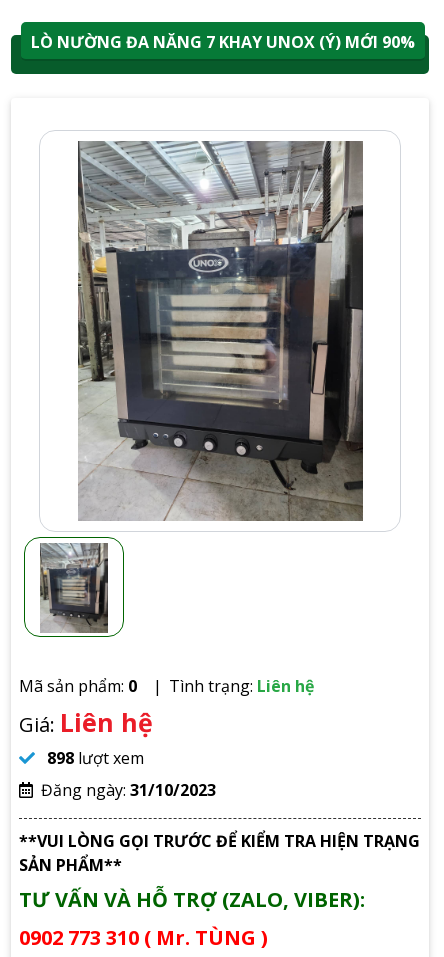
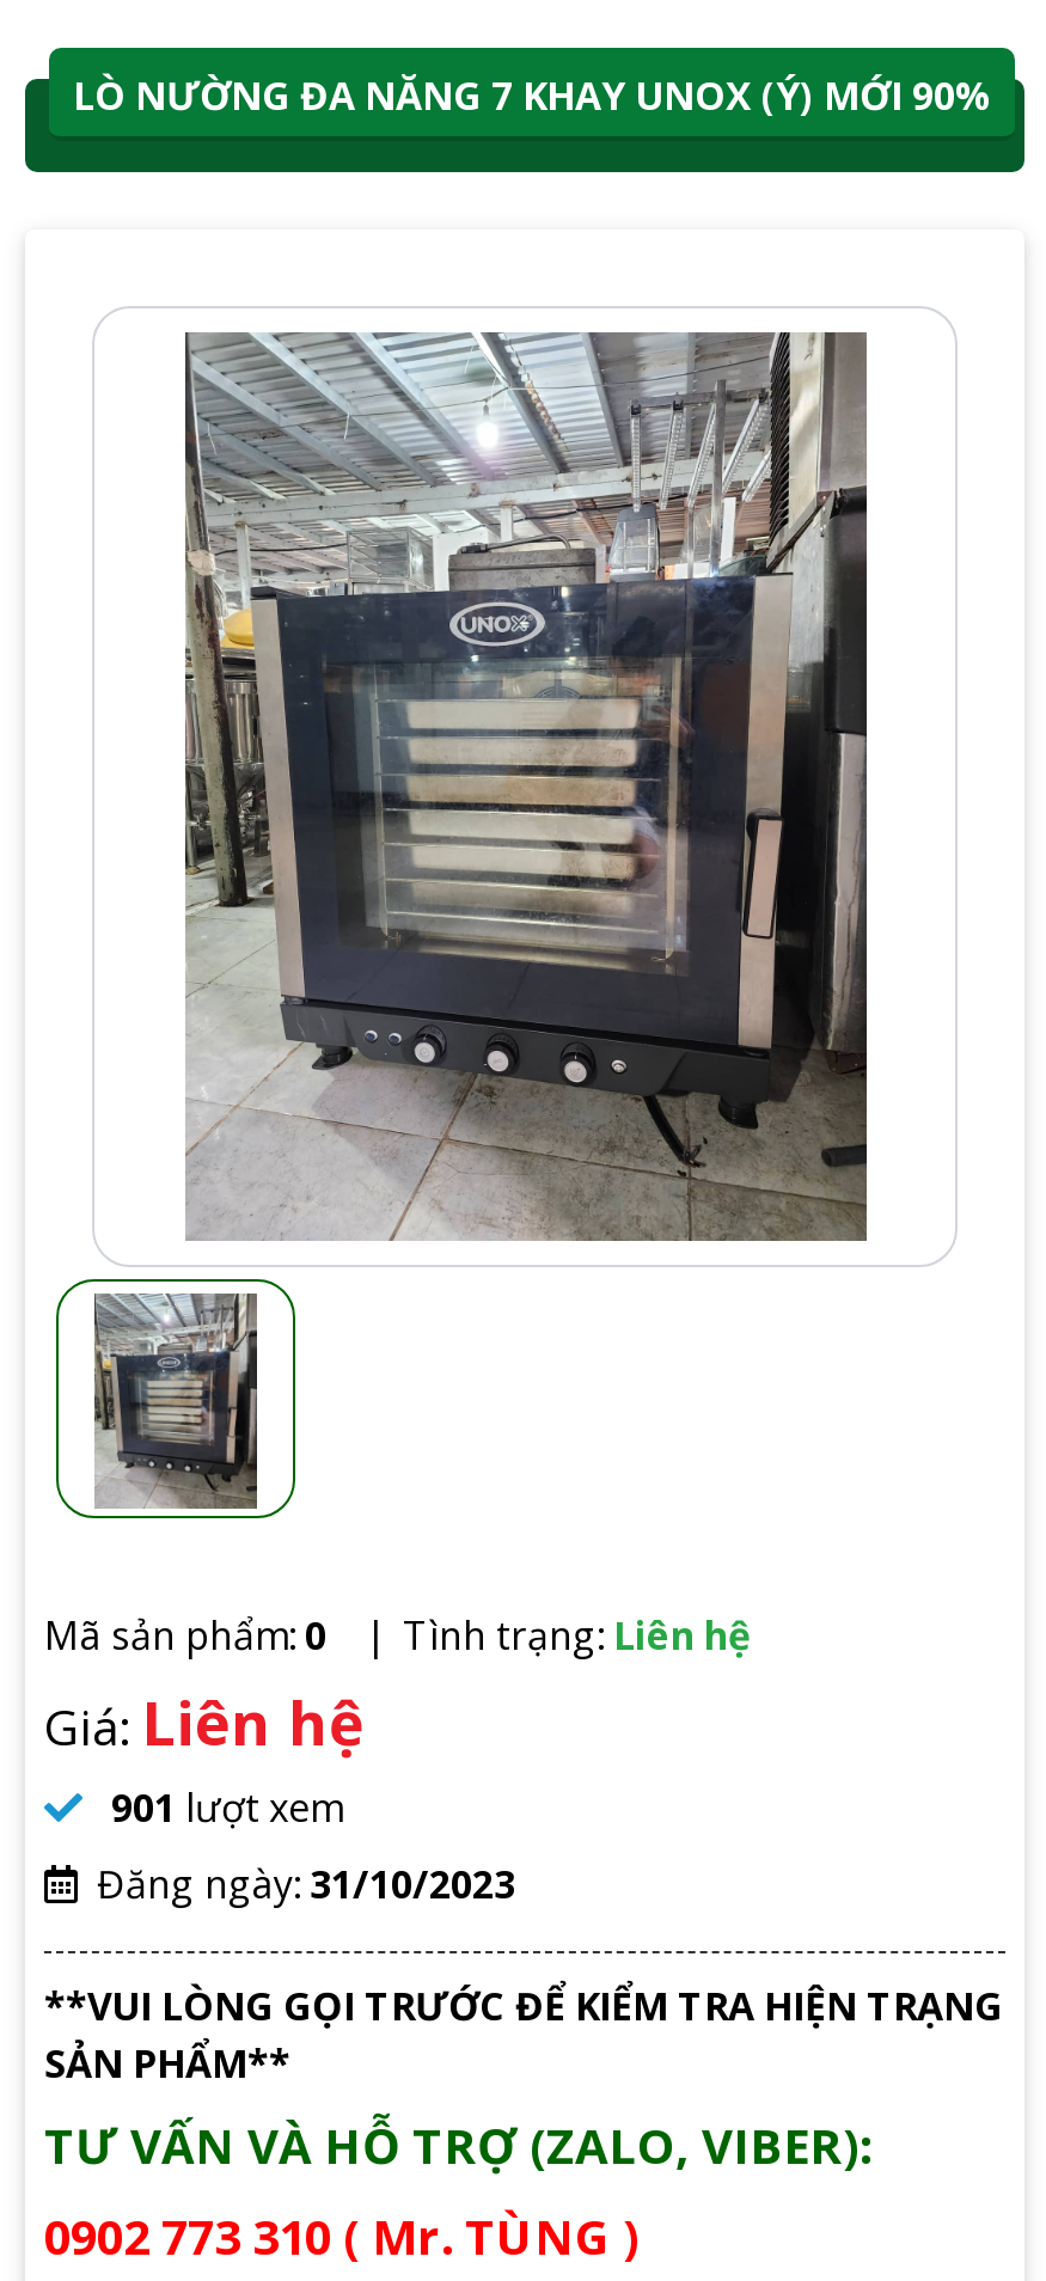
[47,747,144,769] 898 lượt xem -> [111,1782,343,1835] 901 lượt xem

